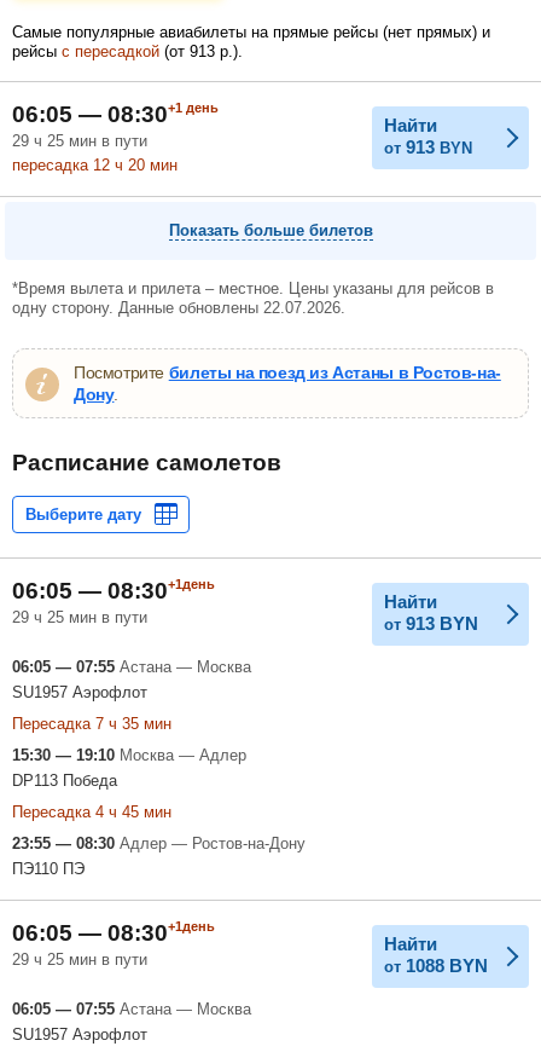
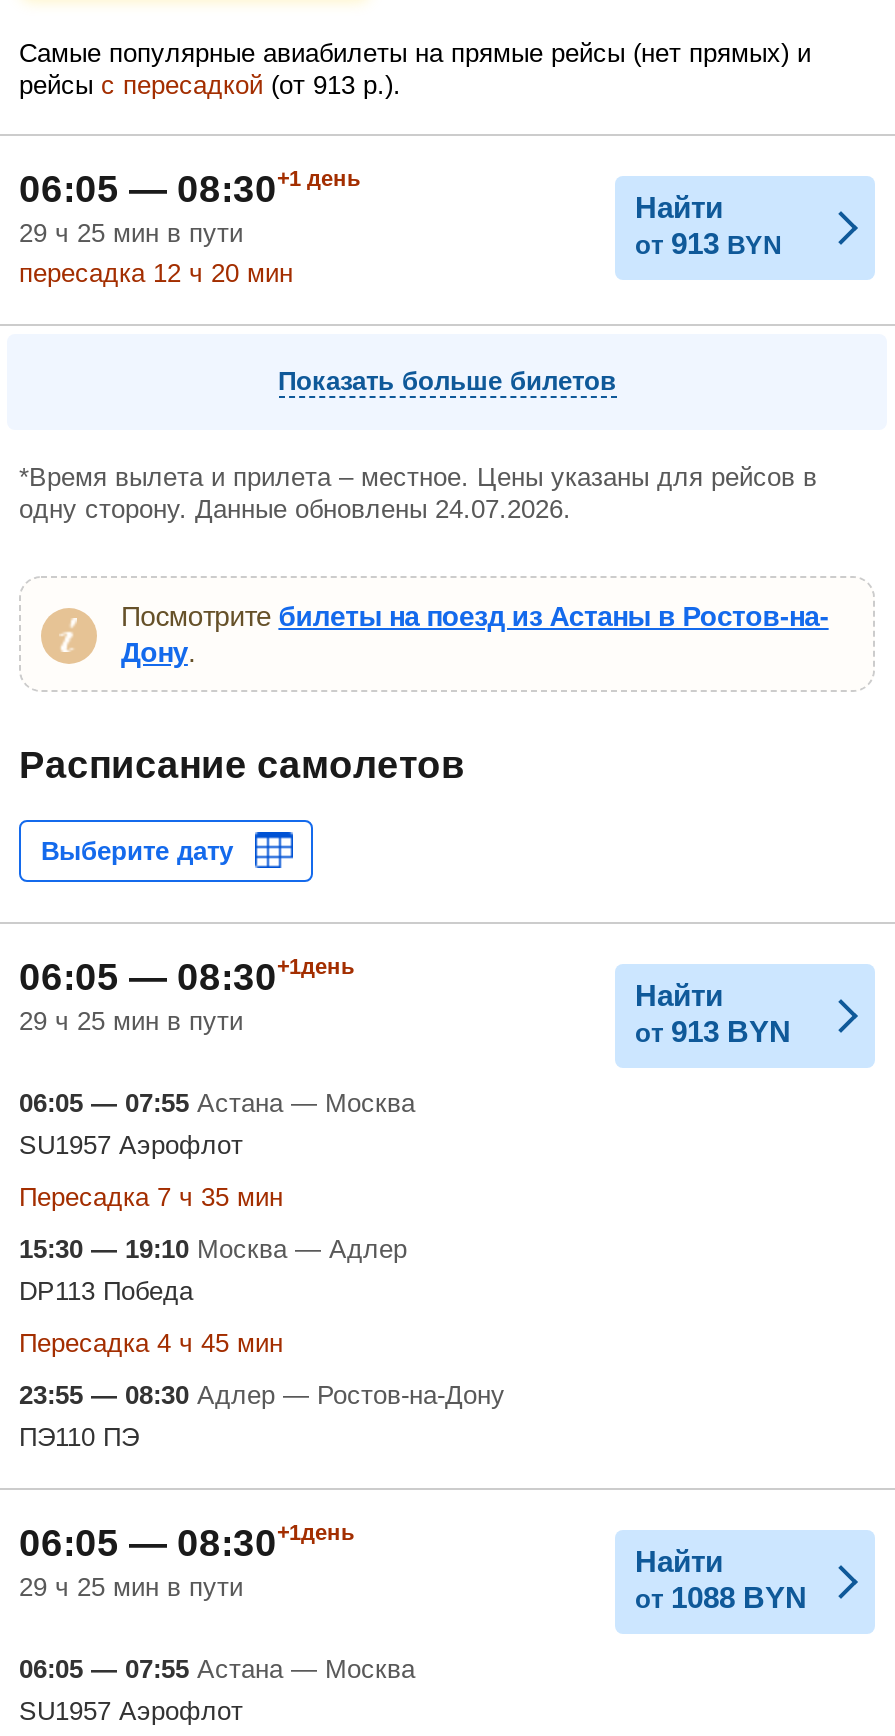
[12,298,345,316] одну сторону. Данные обновлены 22.07.2026. -> [19,493,571,523] одну сторону. Данные обновлены 24.07.2026.

